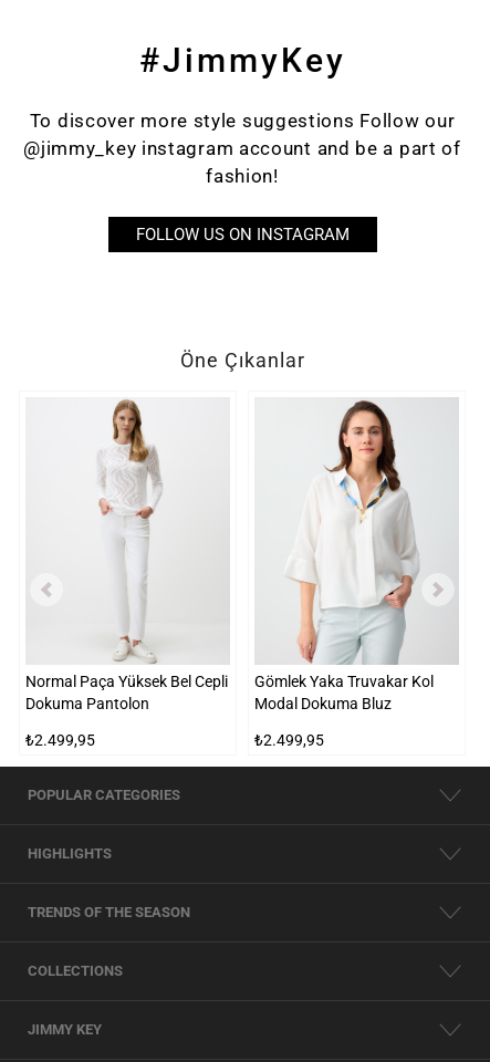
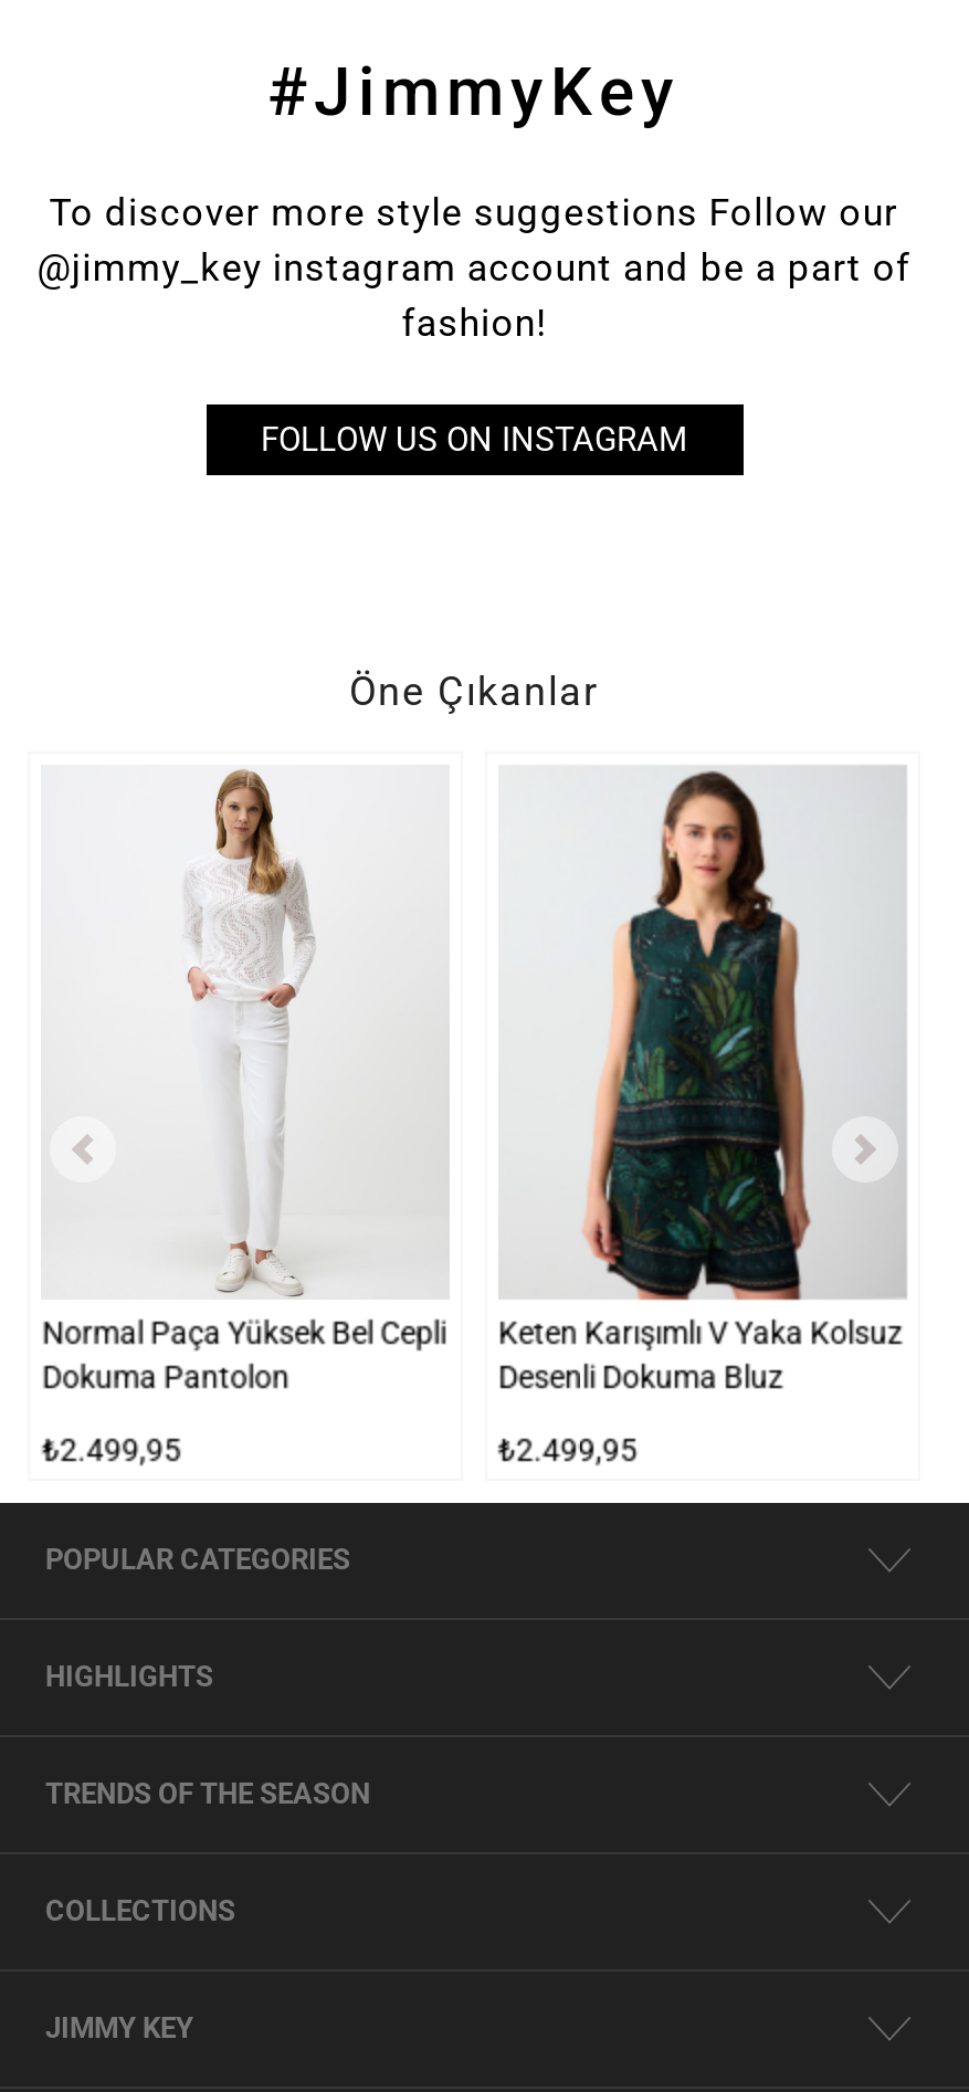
[254,403,434,713] [image] | Gömlek Yaka Truvakar Kol | Modal Dokuma Bluz -> [498,774,903,1395] [image] | Keten Karışımlı V Yaka Kolsuz | Desenli Dokuma Bluz

